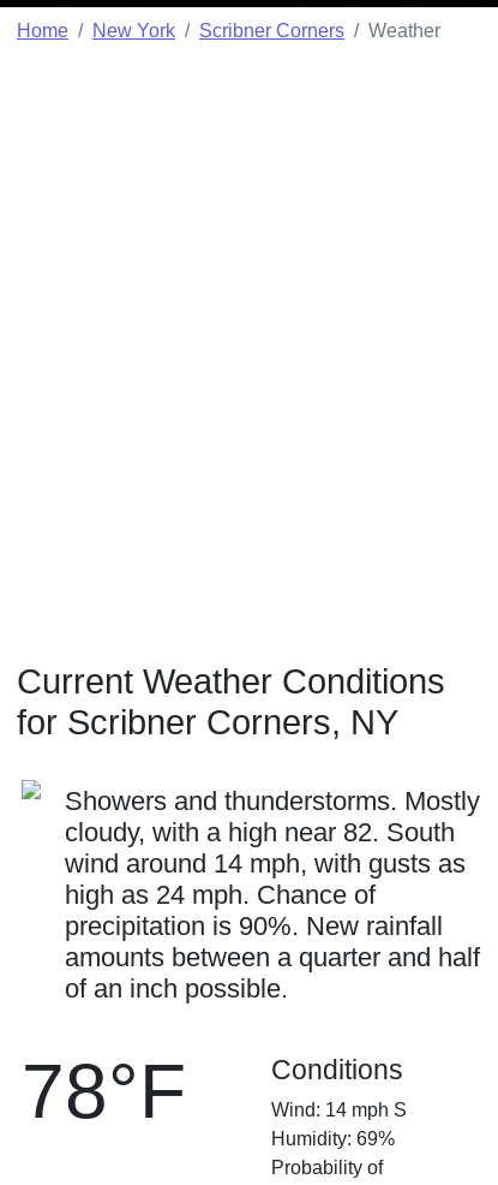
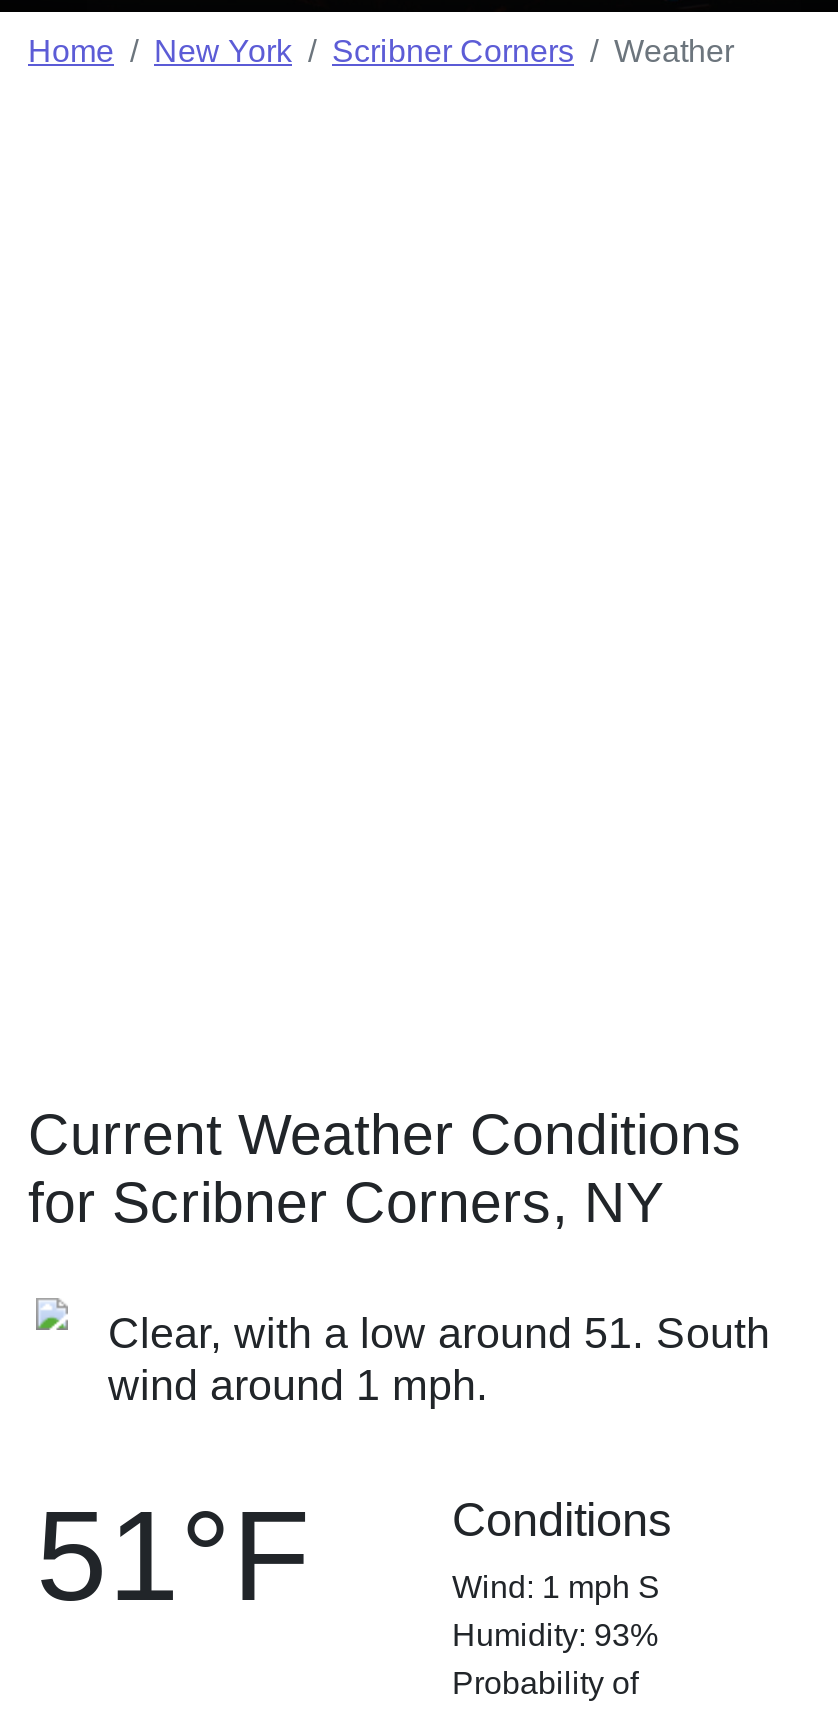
[65,786,480,1004] Showers and thunderstorms. Mostly | cloudy, with a high near 82. South | wind around 14 mph, with gusts as | high as 24 mph. Chance of | precipitation is 90%. New rainfall | amounts between a quarter and half | of an inch possible. -> [108,1308,770,1410] Clear, with a low around 51. South | wind around 1 mph.
[22,1048,186,1135] 78°F -> [36,1484,310,1628] 51°F
[271,1100,407,1120] Wind: 14 mph S -> [452,1570,660,1604] Wind: 1 mph S
[271,1129,395,1149] Humidity: 69% -> [452,1618,658,1652] Humidity: 93%

